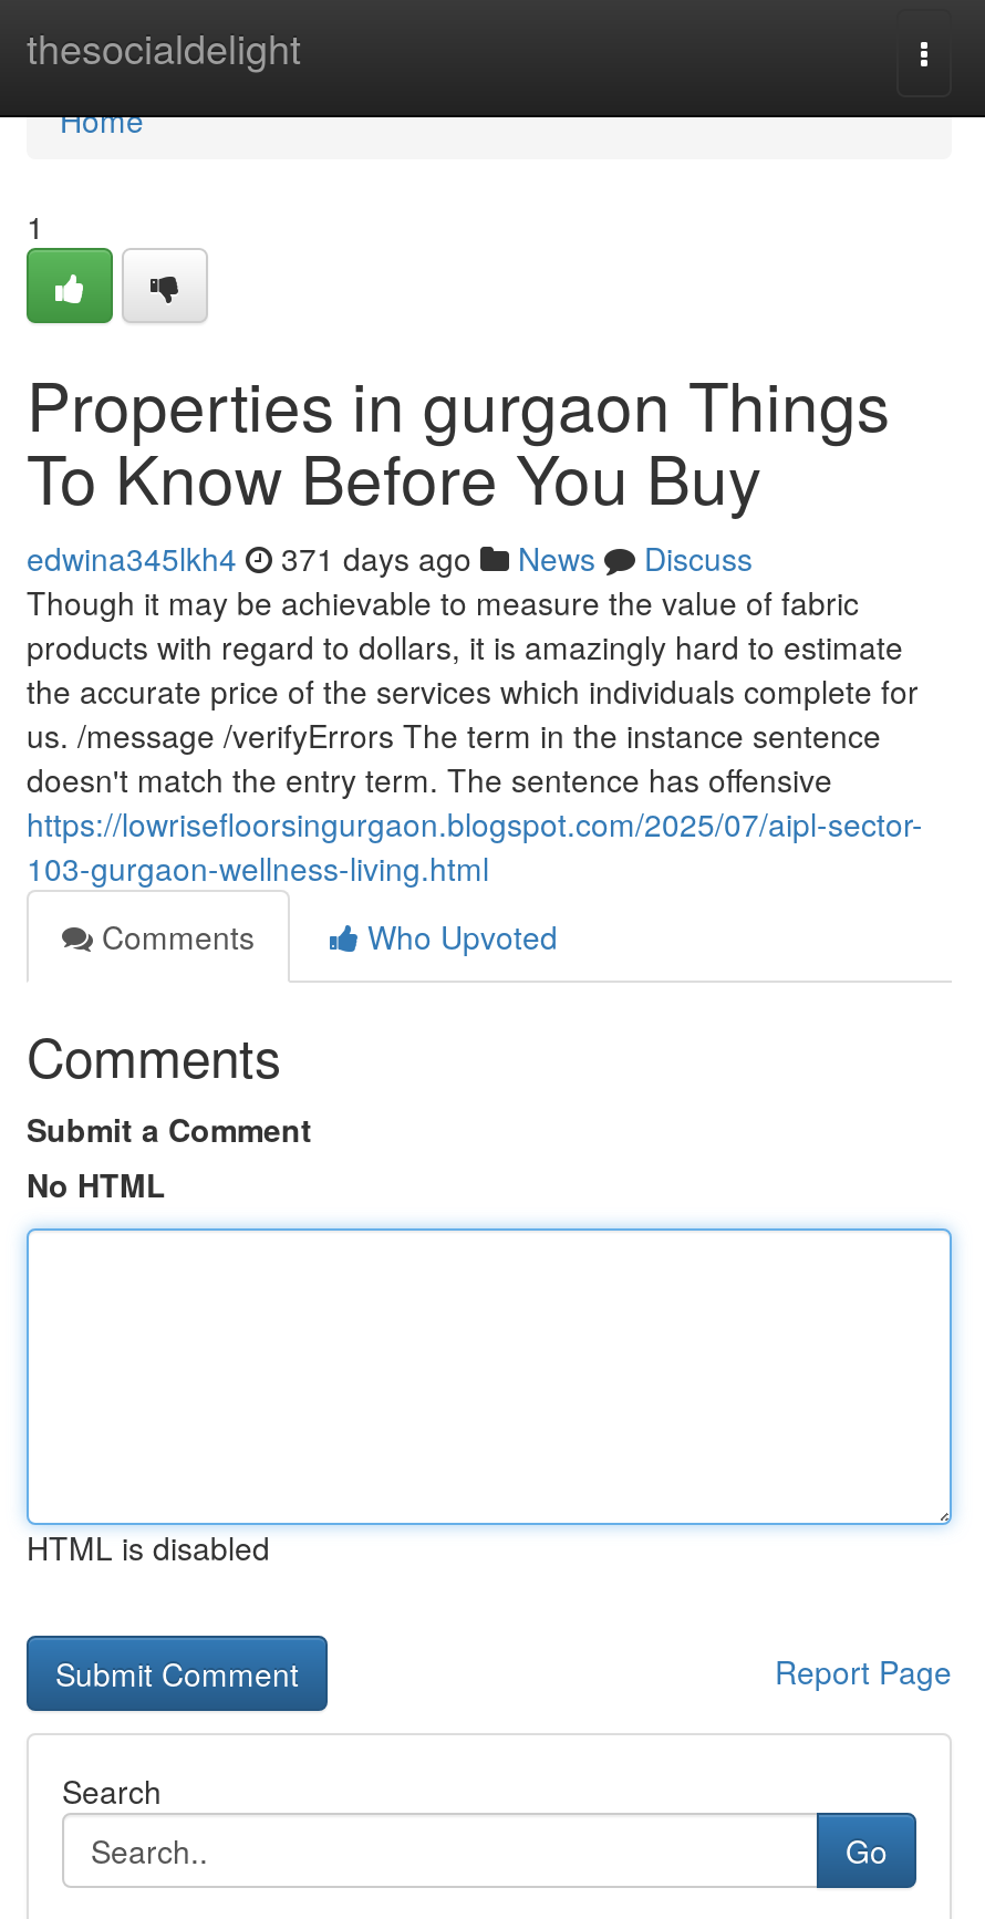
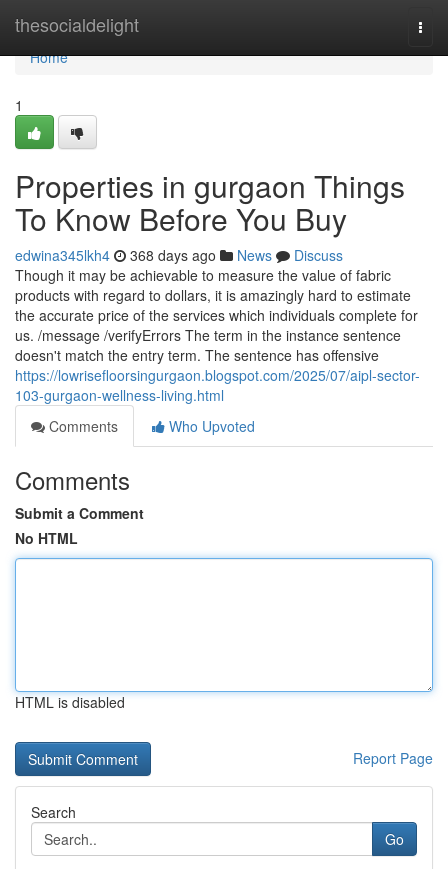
[27,536,753,580] edwina345lkh4 371 days ago News Discuss -> [15,245,343,265] edwina345lkh4 368 days ago News Discuss

